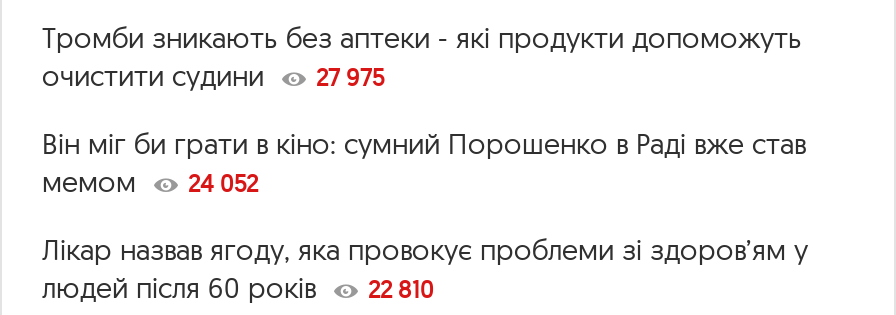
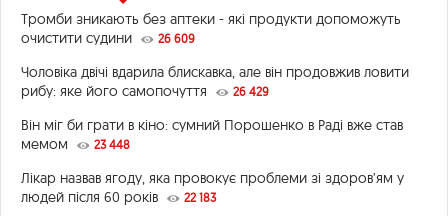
[316,61,384,91] 27 975 -> [21,31,409,100] 26 609 | Чоловіка двічі вдарила блискавка, але він продовжив ловити | рибу: яке його самопочуття | 26 429
[42,163,258,199] мемом 24 052 -> [21,135,130,153] мемом 23 448
[42,269,434,305] людей після 60 років 22 810 -> [21,188,216,206] людей після 60 років 22 183

